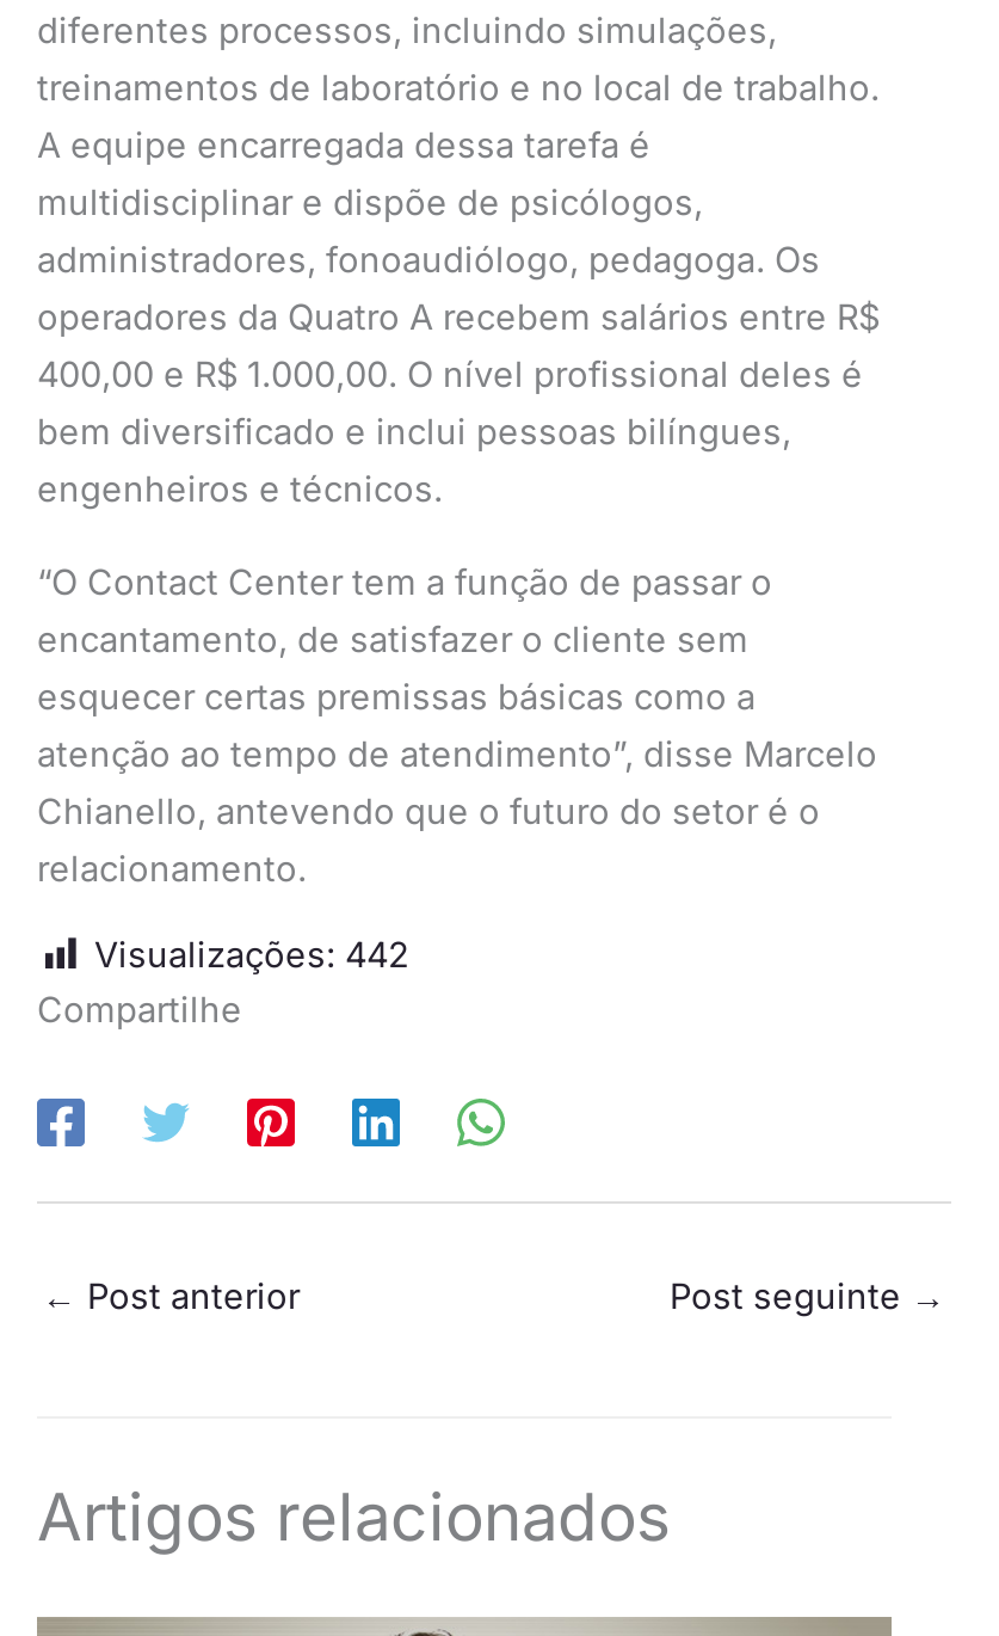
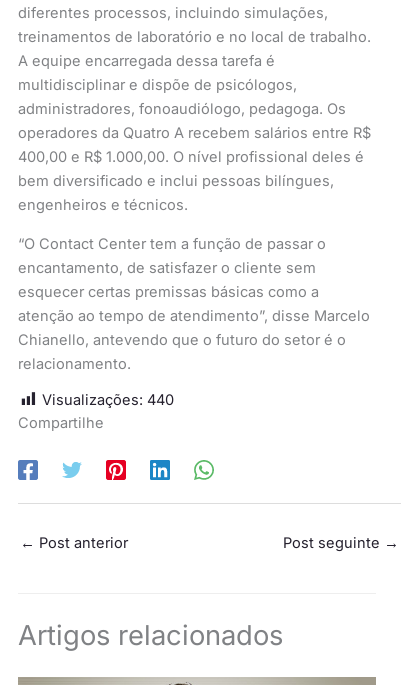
[94,935,409,978] Visualizações: 442 -> [42,391,174,409] Visualizações: 440

